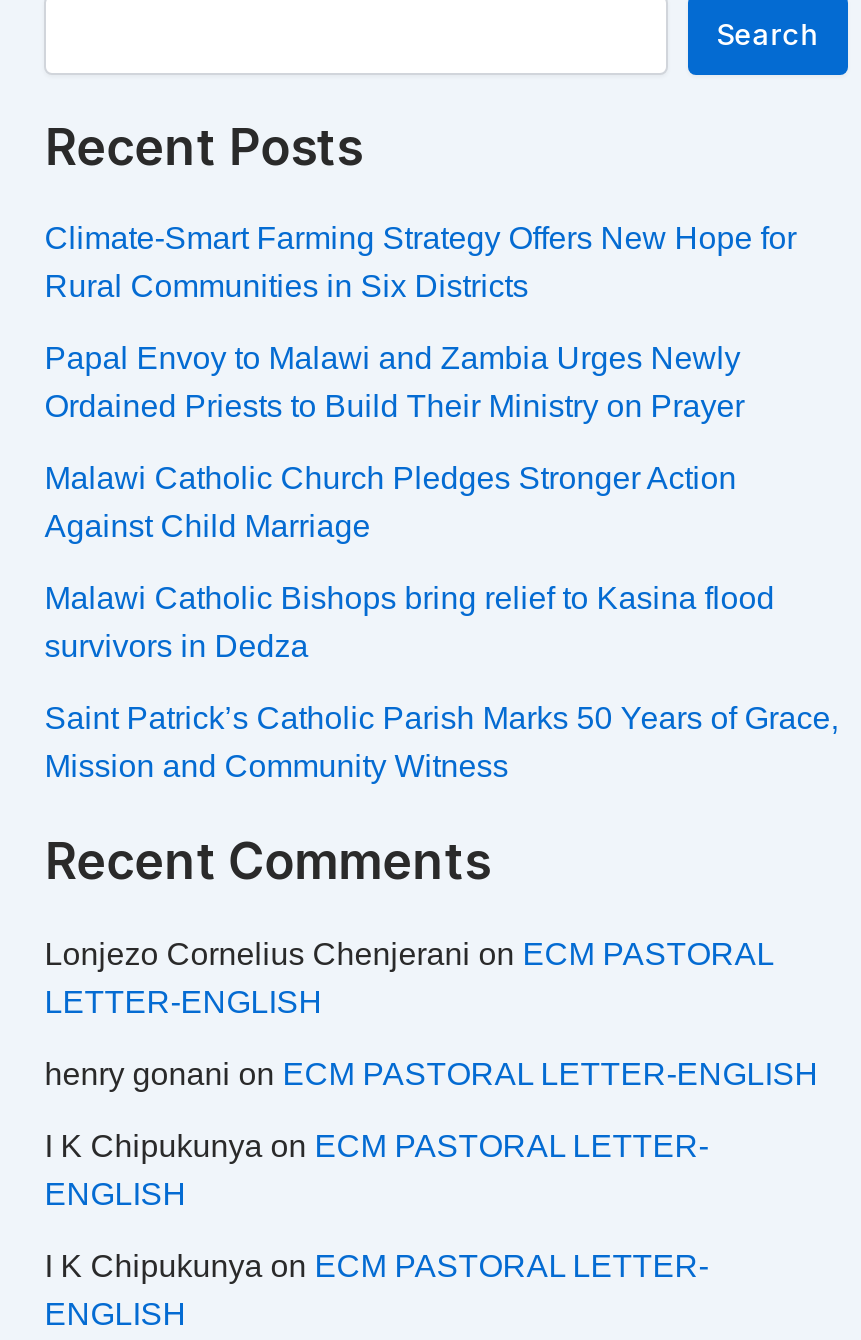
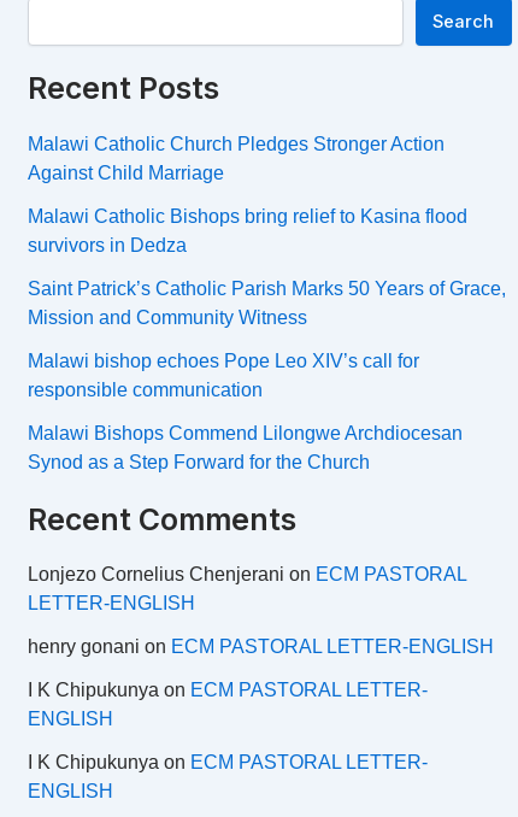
[44,221,796,423] Climate-Smart Farming Strategy Offers New Hope for | Rural Communities in Six Districts | Papal Envoy to Malawi and Zambia Urges Newly | Ordained Priests to Build Their Ministry on Prayer -> none
moved [44,461,838,783] -> [28,133,506,327]: Malawi Catholic Church Pledges Stronger Action | Against Child Marriage | Malawi Catholic Bishops bring relief to Kasina flood | survivors in Dedza | Saint Patrick’s Catholic Parish Marks 50 Years of Grace, | Mission and Community Witness
none -> [28,350,463,472] Malawi bishop echoes Pope Leo XIV’s call for | responsible communication | Malawi Bishops Commend Lilongwe Archdiocesan | Synod as a Step Forward for the Church

